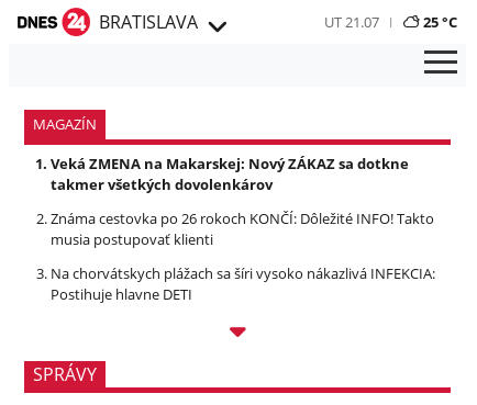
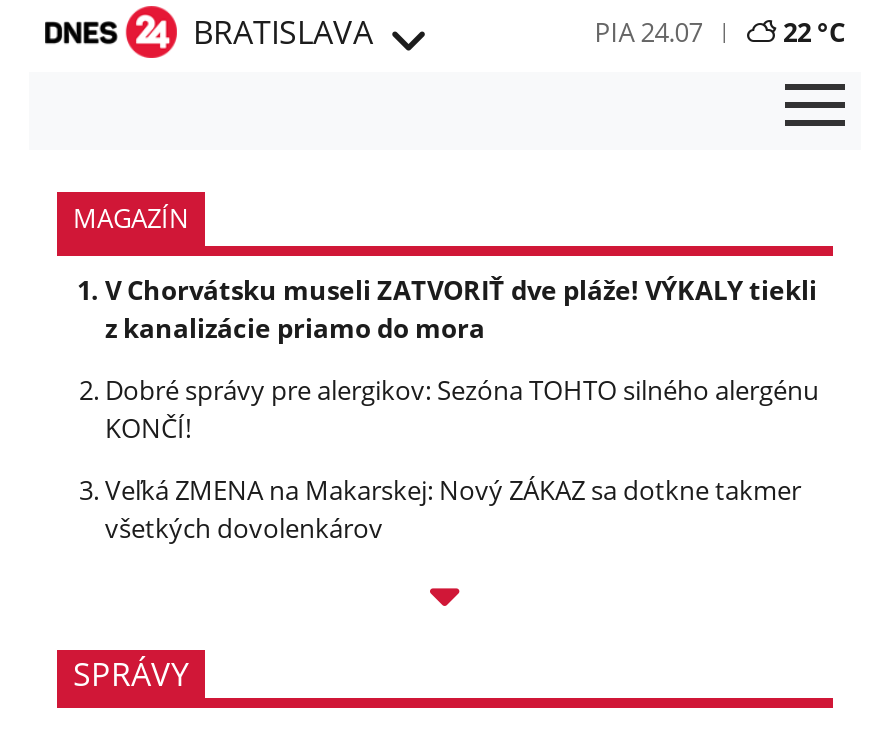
[324,12,457,31] UT 21.07 | 25 °C -> [595,13,845,49] PIA 24.07 | 22 °C
[51,154,409,194] Veká ZMENA na Makarskej: Nový ZÁKAZ sa dotkne | takmer všetkých dovolenkárov -> [105,272,817,346] V Chorvátsku museli ZATVORIŤ dve pláže! VÝKALY tiekli | z kanalizácie priamo do mora
[51,209,434,249] Známa cestovka po 26 rokoch KONČÍ: Dôležité INFO! Takto | musia postupovať klienti -> [105,372,819,446] Dobré správy pre alergikov: Sezóna TOHTO silného alergénu | KONČÍ!
[51,263,435,304] Na chorvátskych plážach sa šíri vysoko nákazlivá INFEKCIA: | Postihuje hlavne DETI -> [105,472,801,546] Veľká ZMENA na Makarskej: Nový ZÁKAZ sa dotkne takmer | všetkých dovolenkárov

